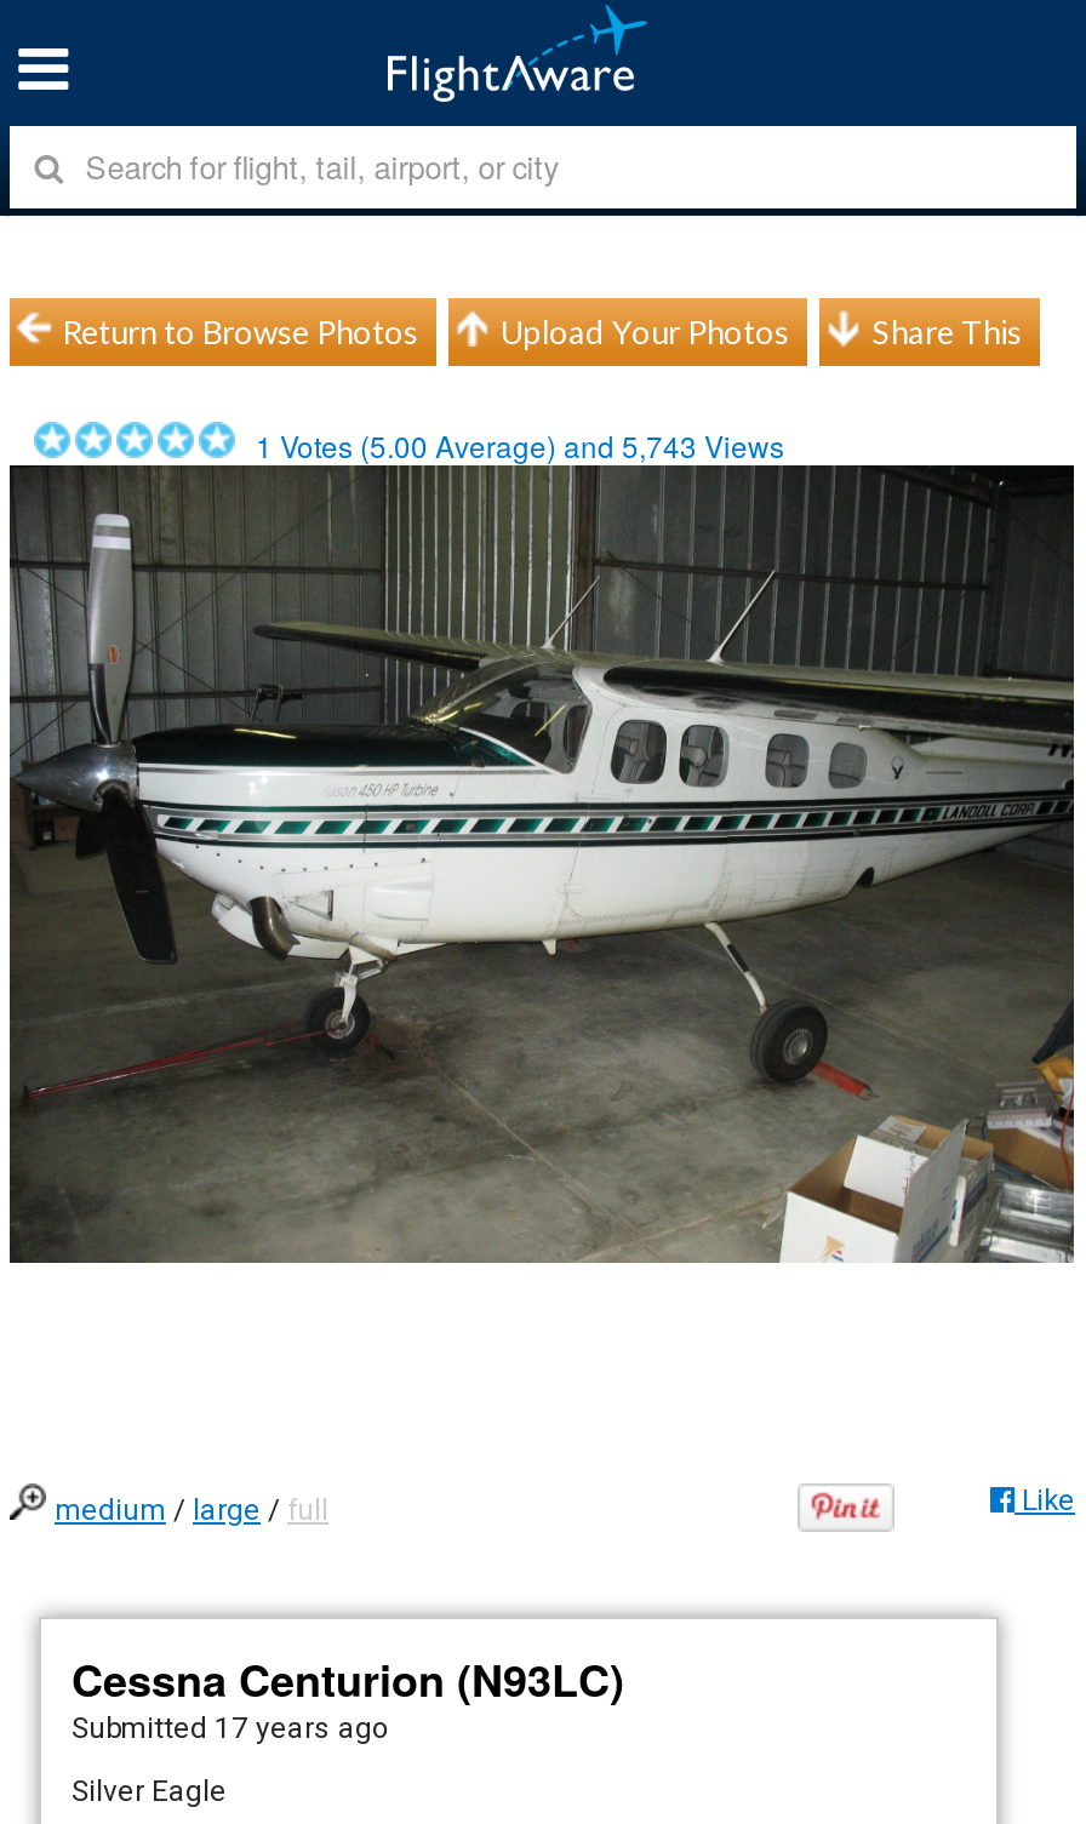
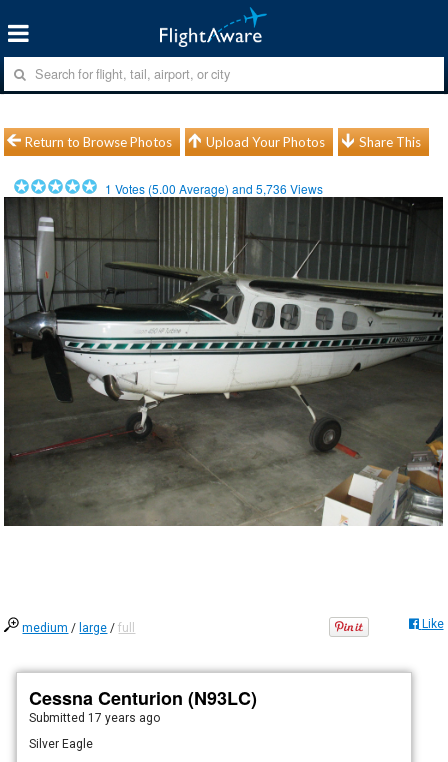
[256,424,799,465] 1 Votes (5.00 Average) and 5,743 Views -> [105,180,329,197] 1 Votes (5.00 Average) and 5,736 Views

